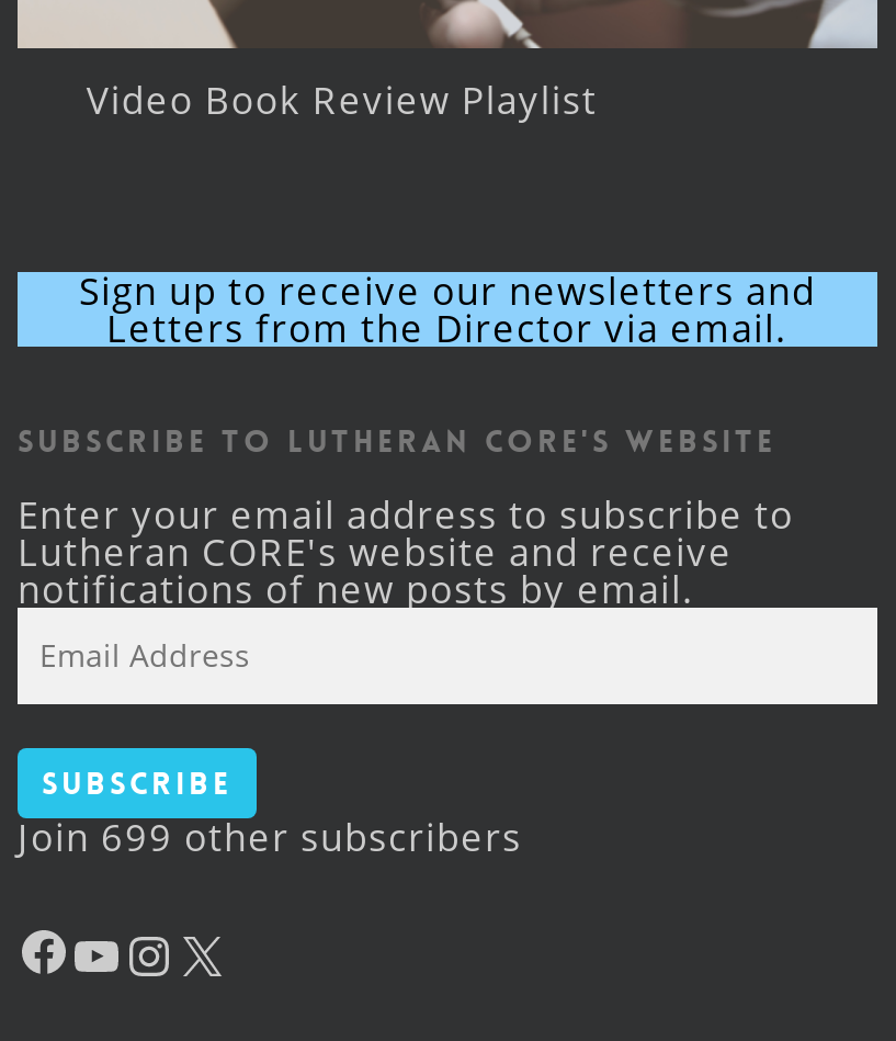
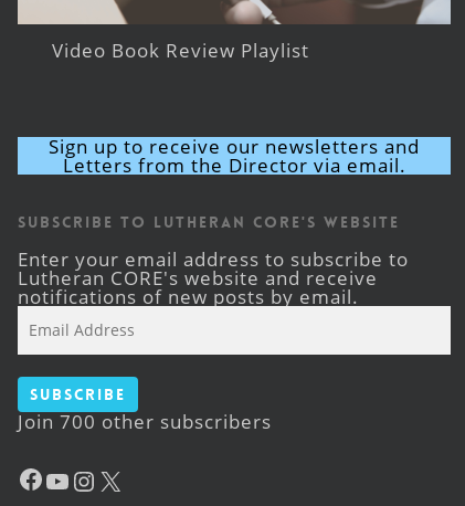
[18,812,522,863] Join 699 other subscribers -> [18,409,272,435] Join 700 other subscribers

